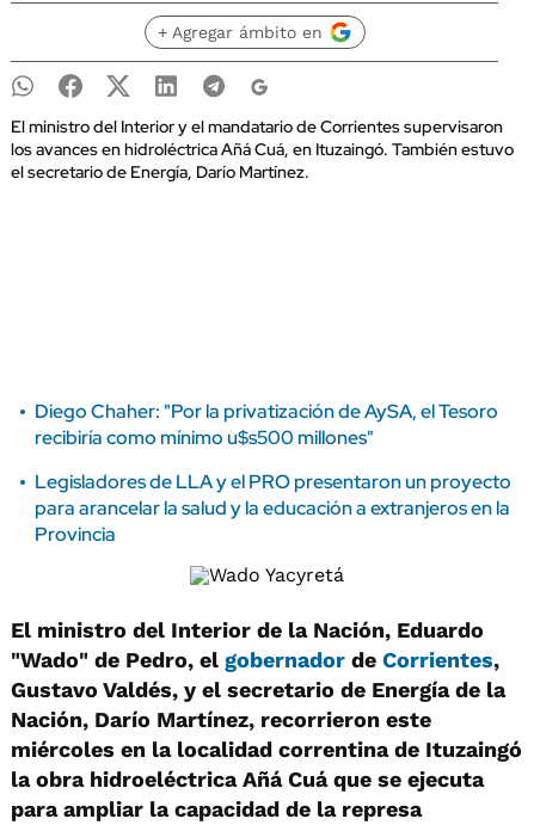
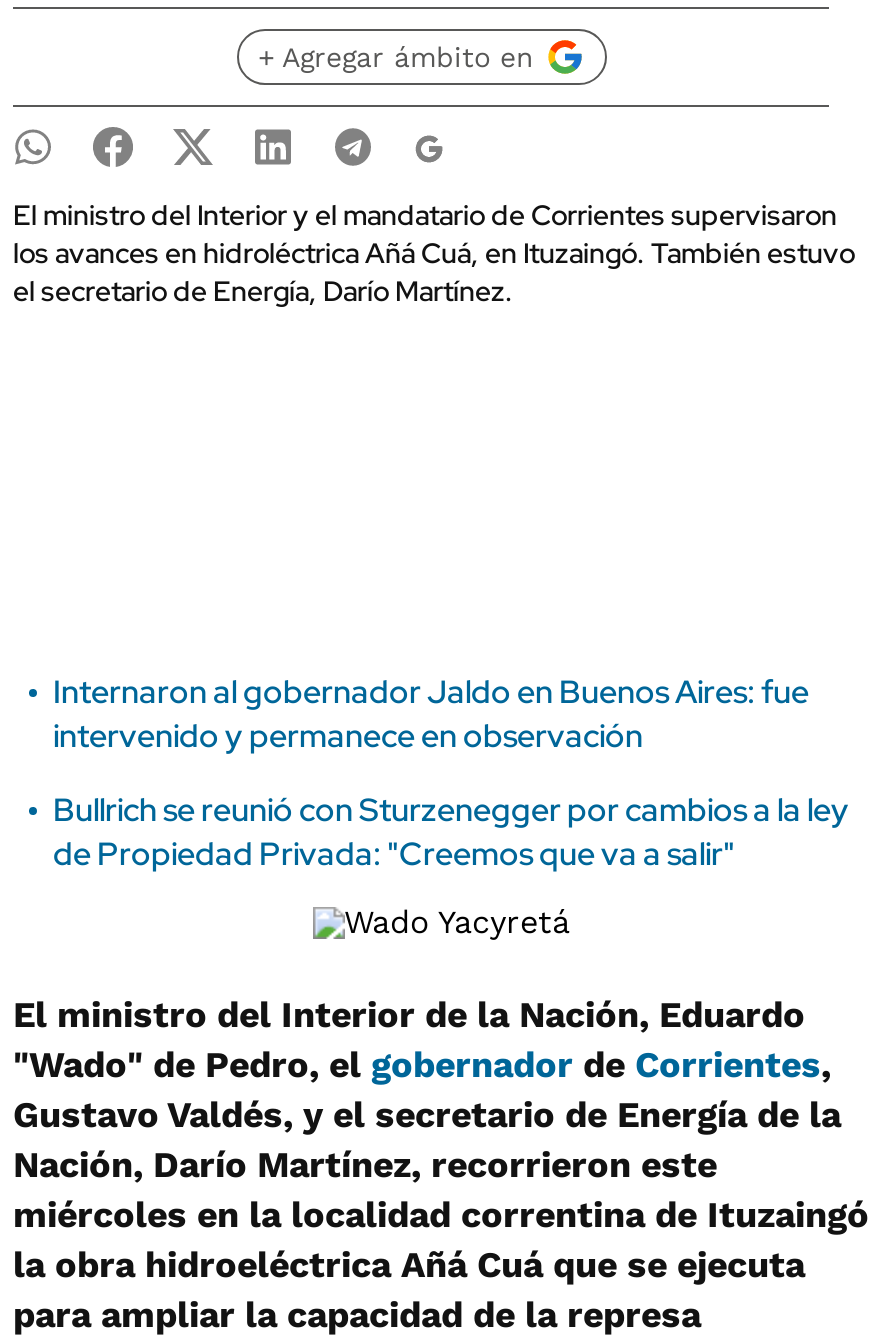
[35,399,498,450] Diego Chaher: "Por la privatización de AySA, el Tesoro | recibiría como mínimo u$s500 millones" -> [53,671,809,757] Internaron al gobernador Jaldo en Buenos Aires: fue | intervenido y permanece en observación
[35,469,511,547] Legisladores de LLA y el PRO presentaron un proyecto | para arancelar la salud y la educación a extranjeros en la | Provincia -> [53,789,849,875] Bullrich se reunió con Sturzenegger por cambios a la ley | de Propiedad Privada: "Creemos que va a salir"

